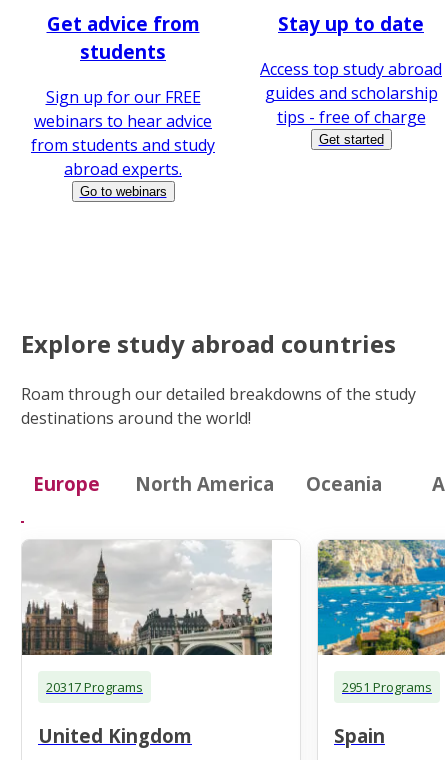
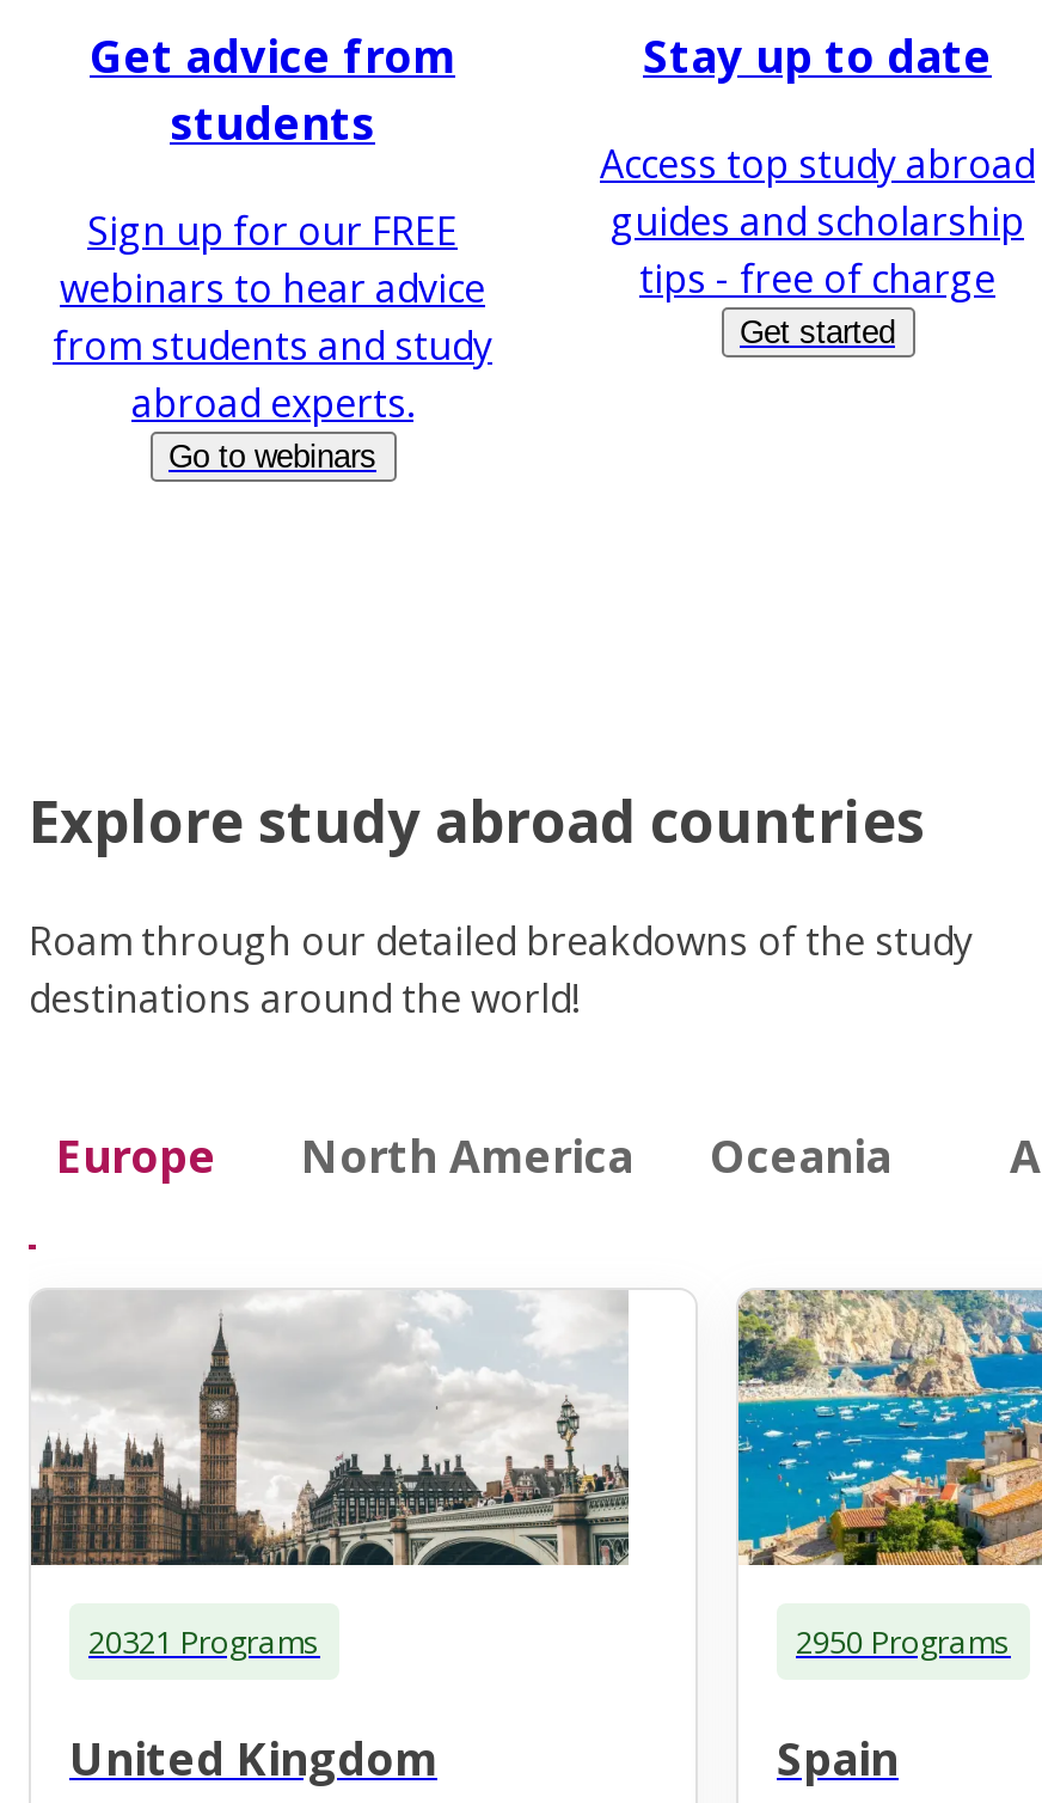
[46,678,143,696] 20317 Programs -> [88,1619,320,1662] 20321 Programs
[342,678,432,696] 2951 Programs -> [796,1619,1011,1662] 2950 Programs

